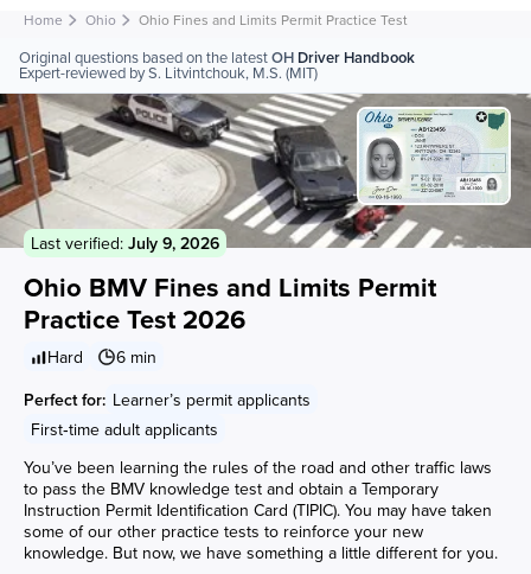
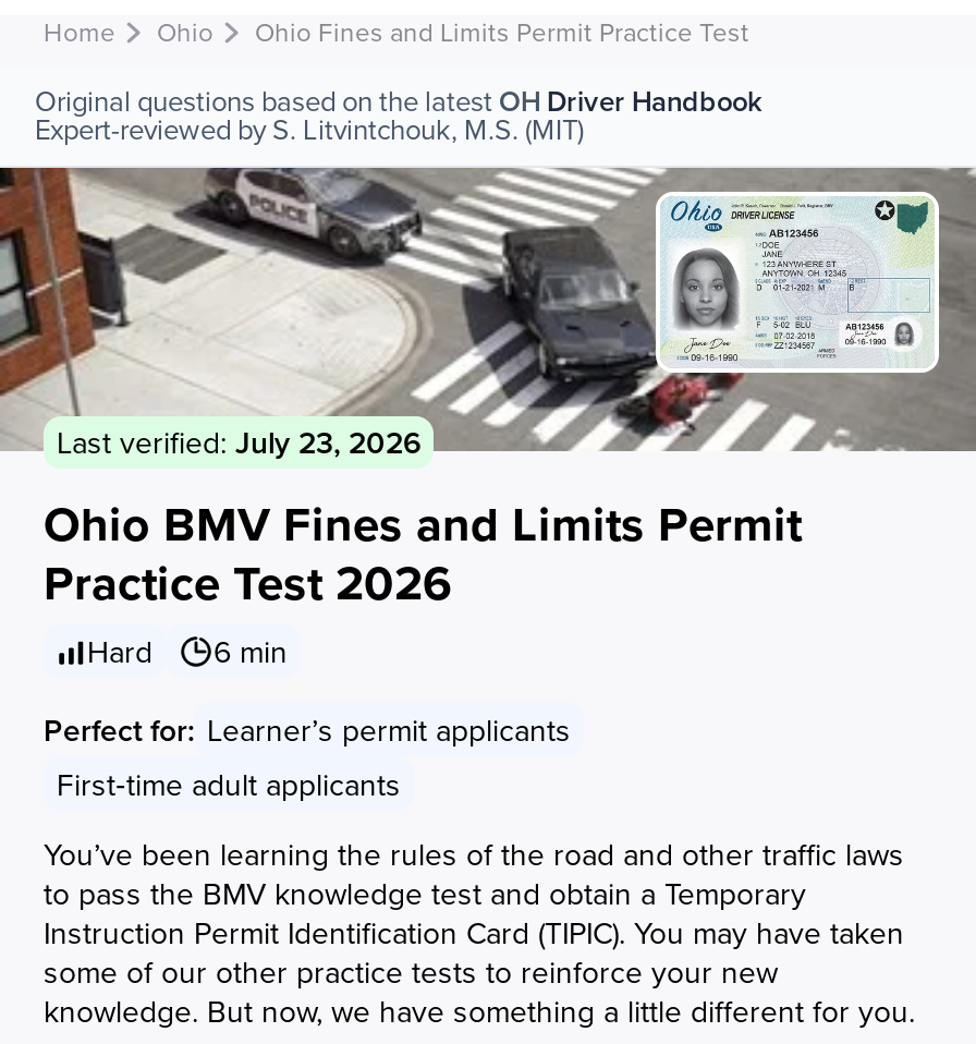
[31,231,219,255] Last verified: July 9, 2026 -> [57,421,420,464] Last verified: July 23, 2026

